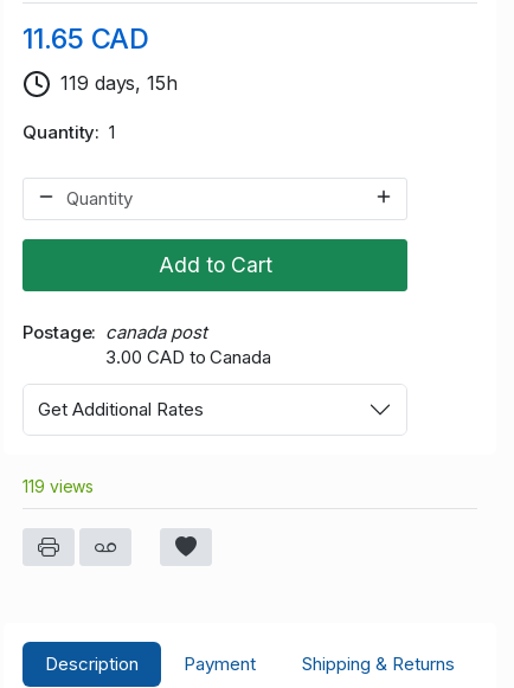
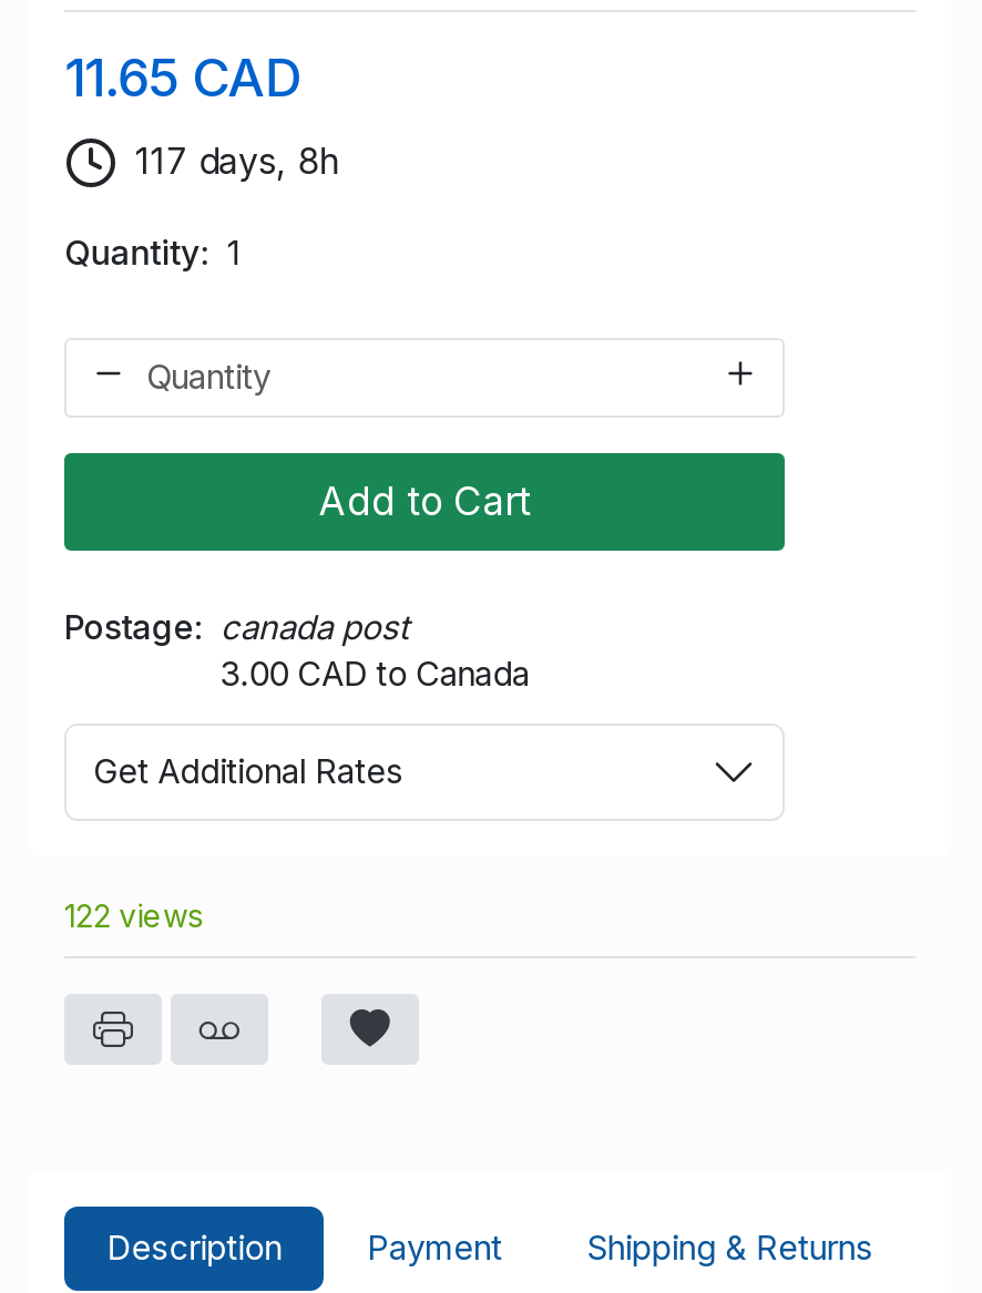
[60,72,178,95] 119 days, 15h -> [135,139,341,184] 117 days, 8h
[23,476,94,496] 119 views -> [64,895,202,933] 122 views

